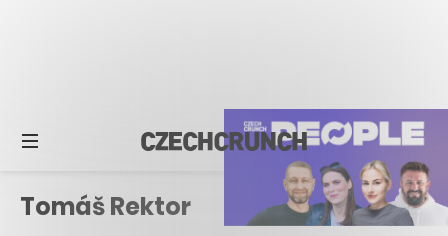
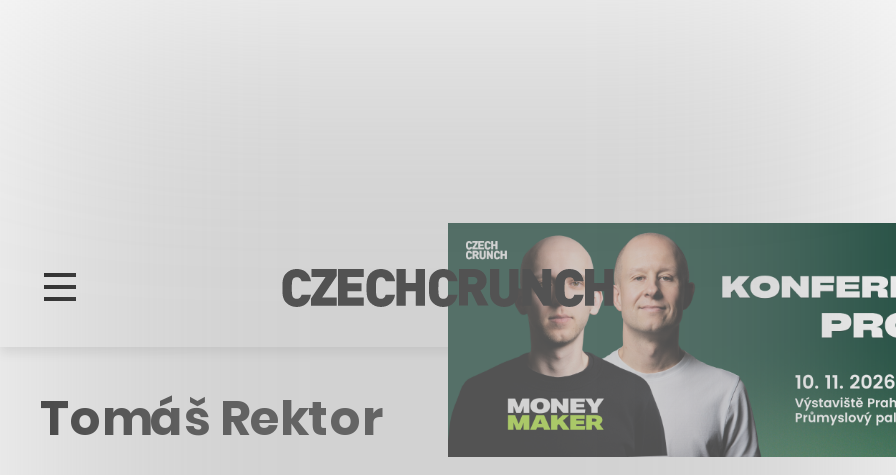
[223,108,445,227] [image] -> [446,221,890,459] [image]

